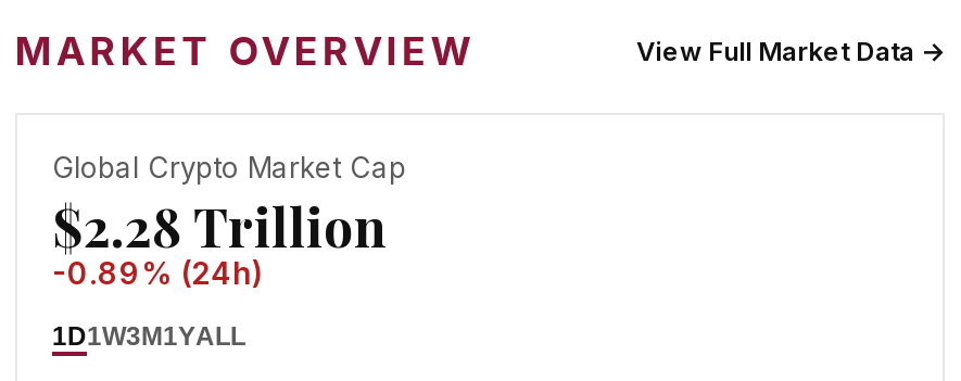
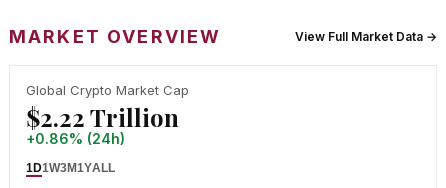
[52,191,387,261] $2.28 Trillion -> [26,101,179,133] $2.22 Trillion
[52,254,263,291] -0.89% (24h) -> [26,130,125,147] +0.86% (24h)

